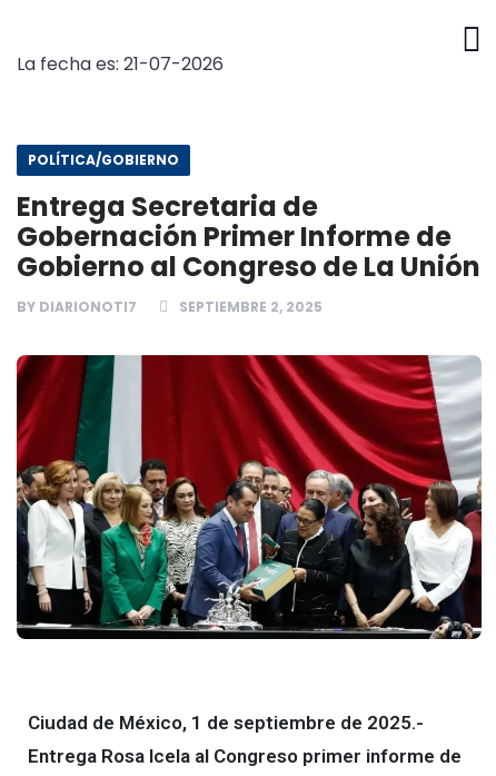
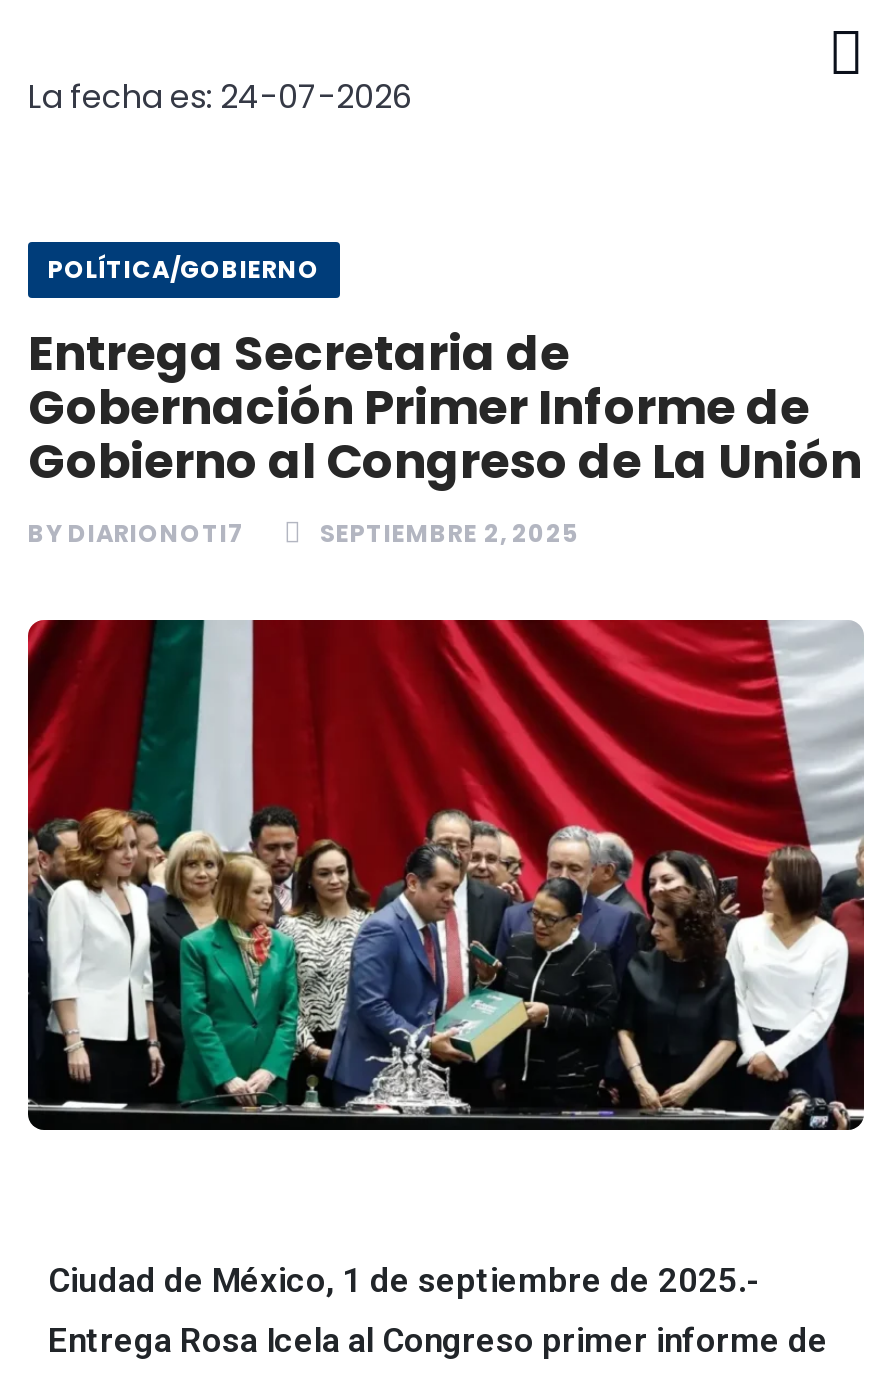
[17,51,224,77] La fecha es: 21-07-2026 -> [28,74,412,120] La fecha es: 24-07-2026

